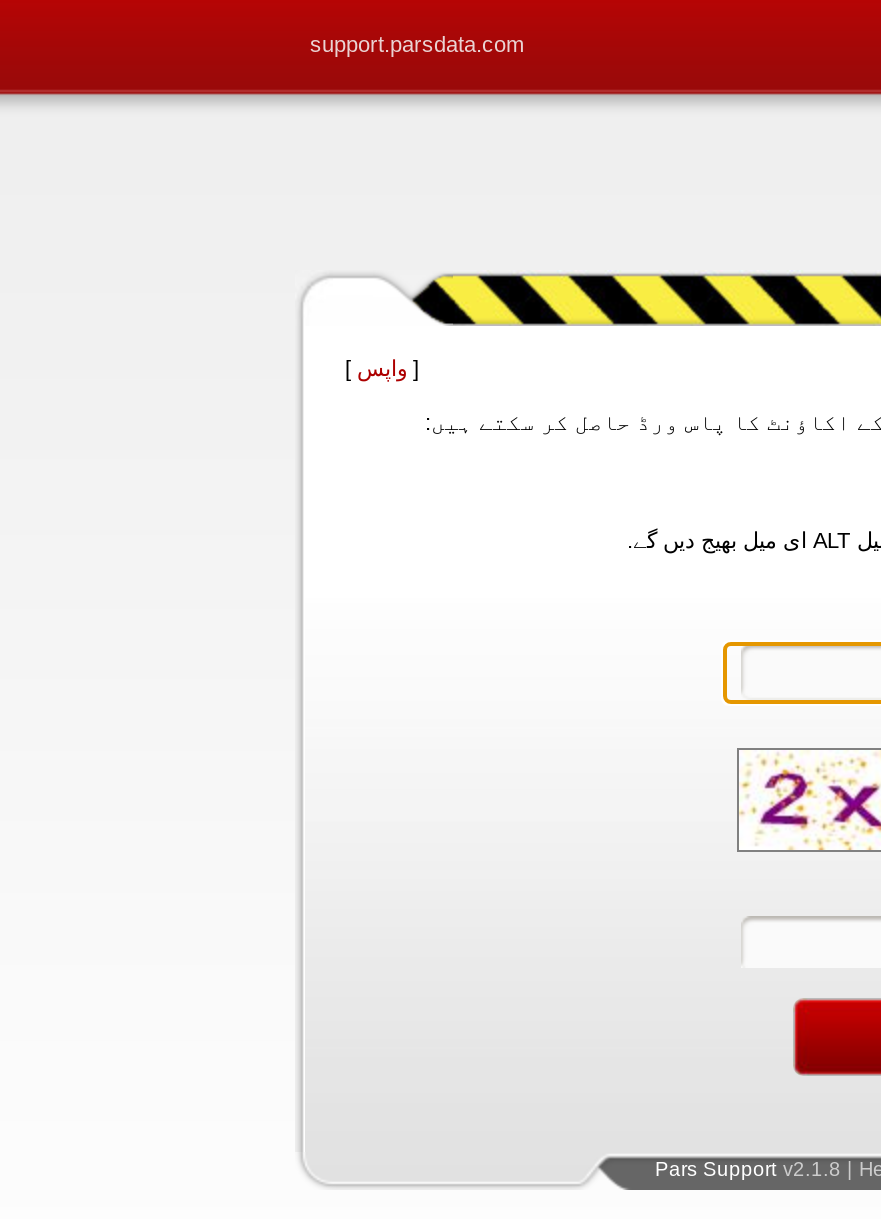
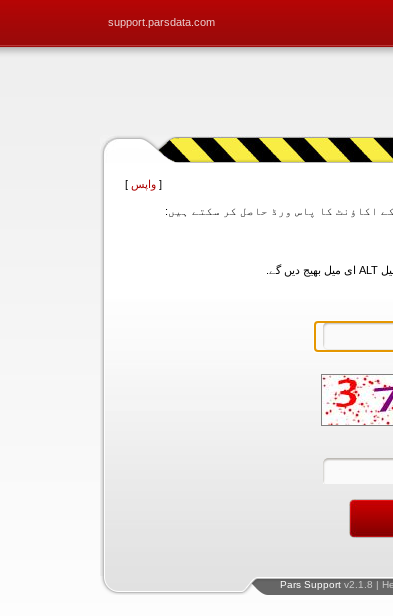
[739,752,875,848] [image] -> [323,376,390,426] [image]

